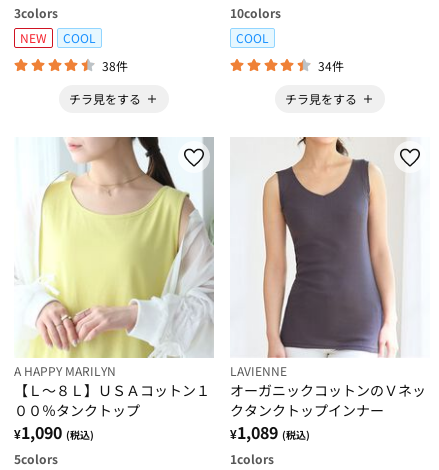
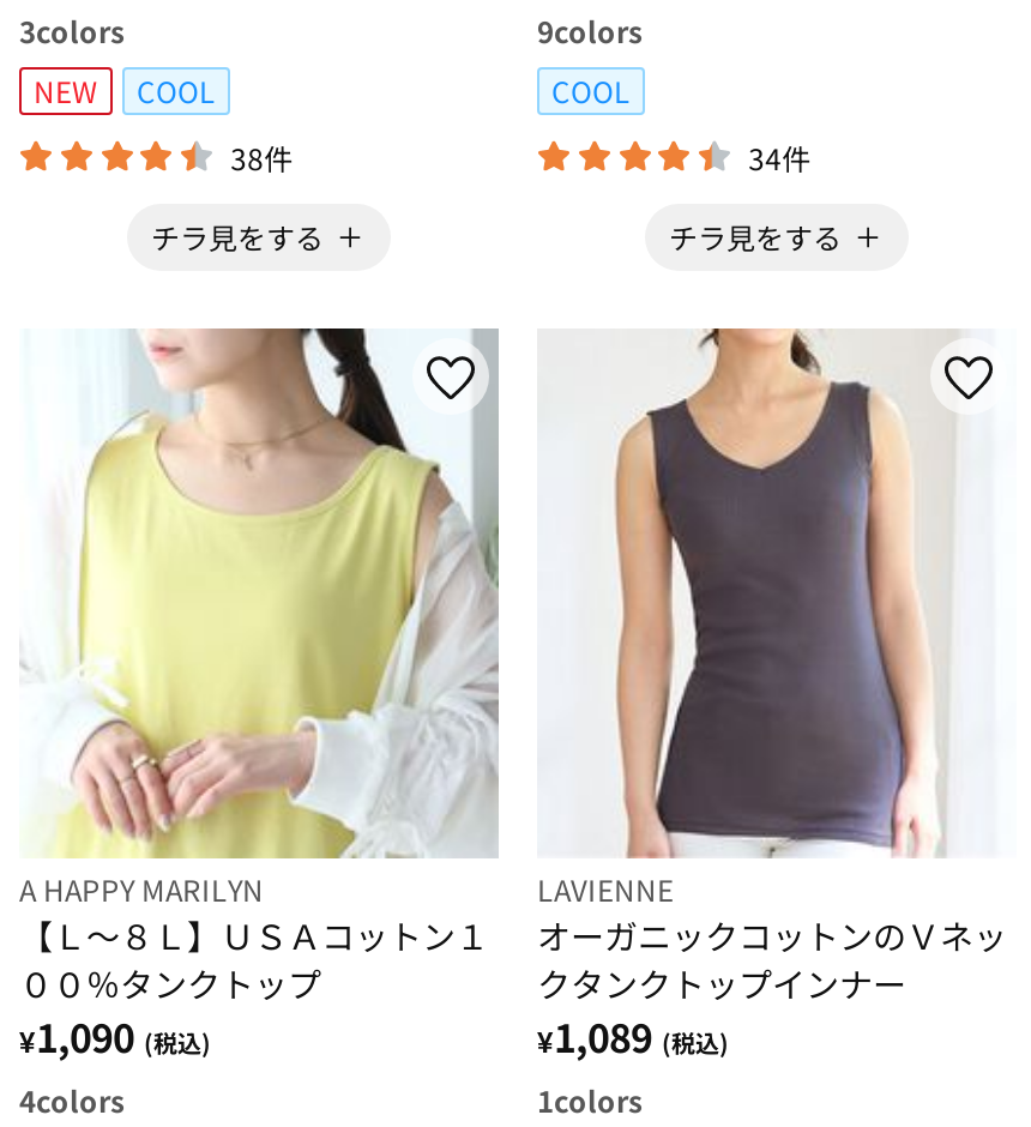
[230,4,281,21] 10colors -> [537,10,643,51] 9colors
[14,449,58,466] 5colors -> [19,1078,125,1119] 4colors

